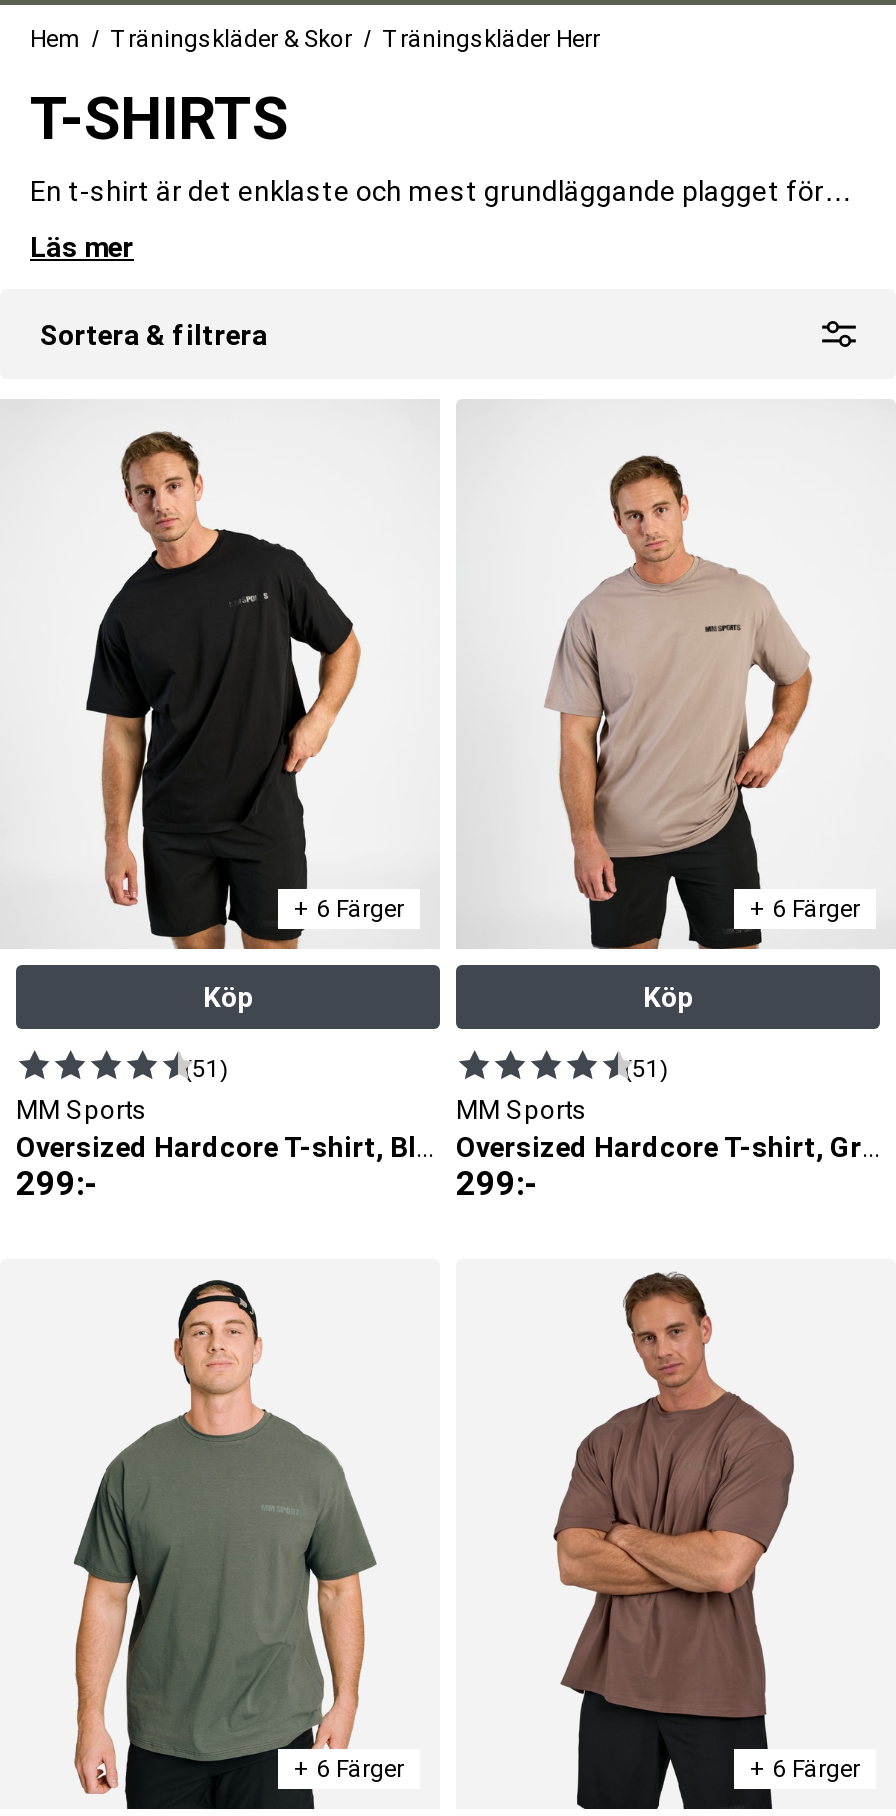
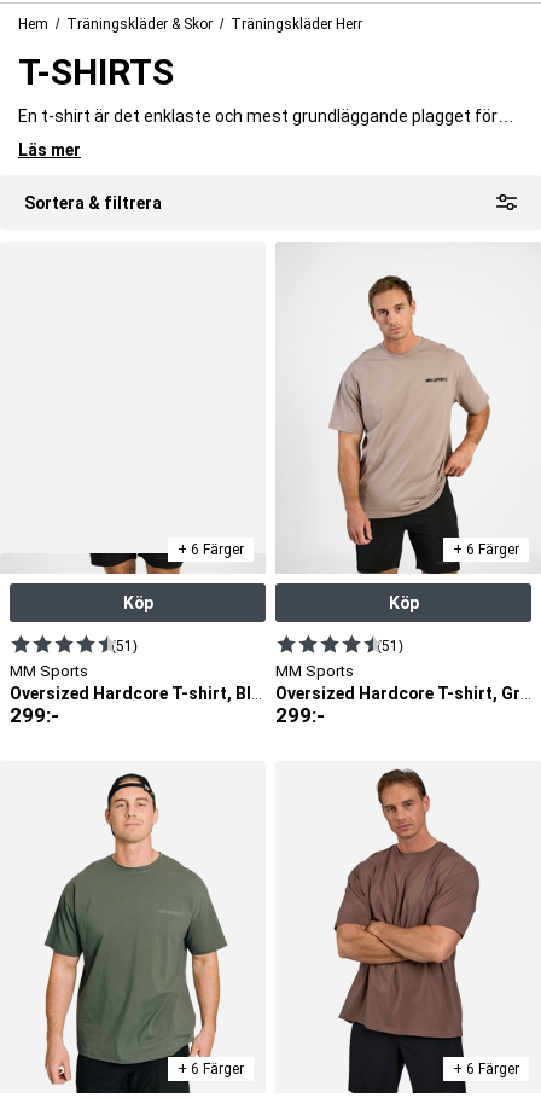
[84,429,362,915] [image] -> none

